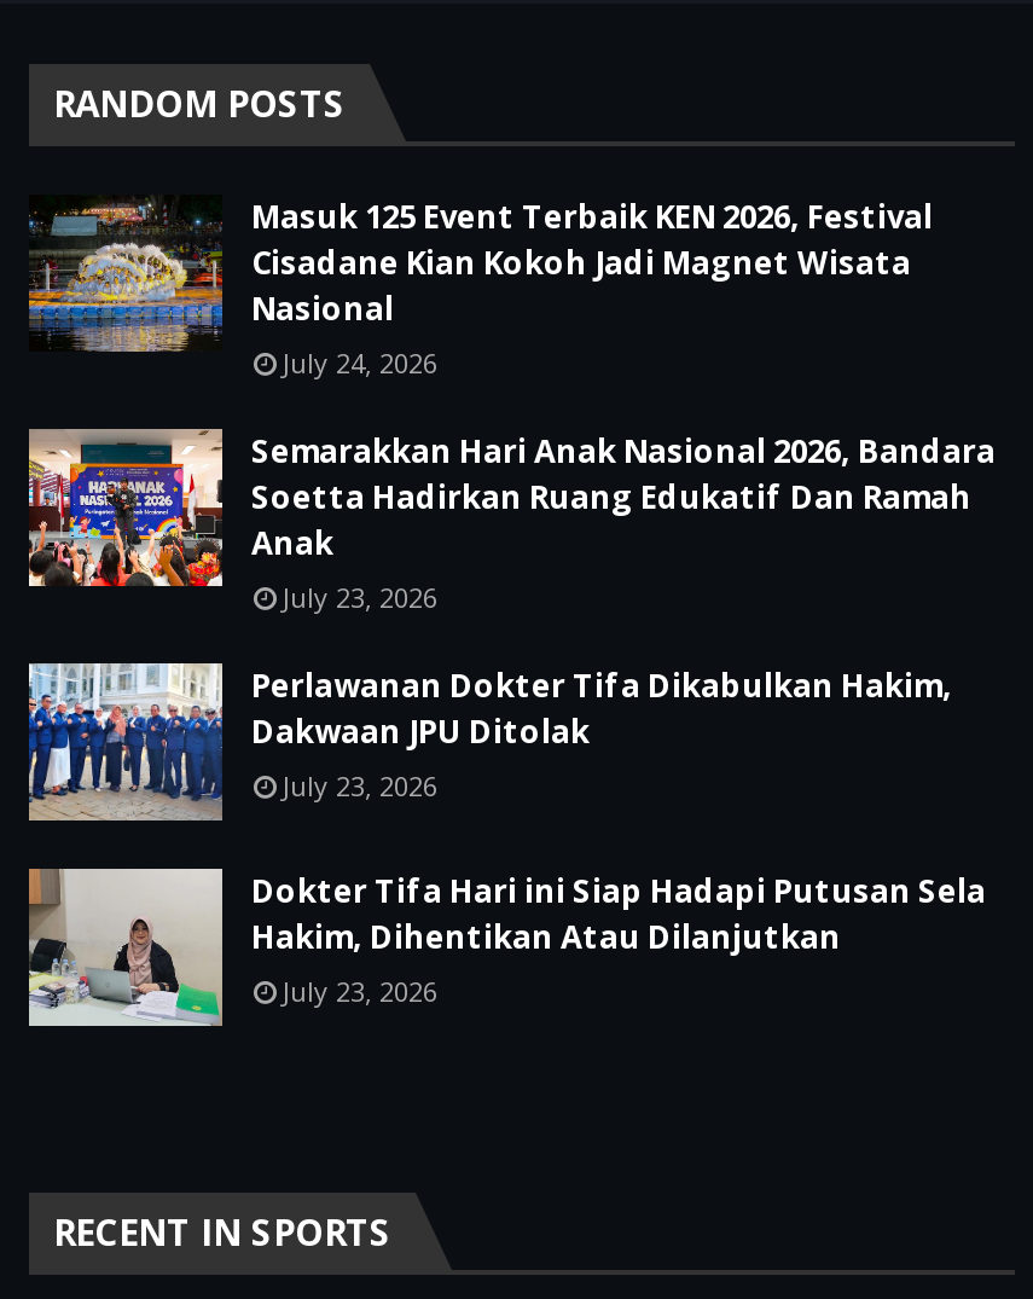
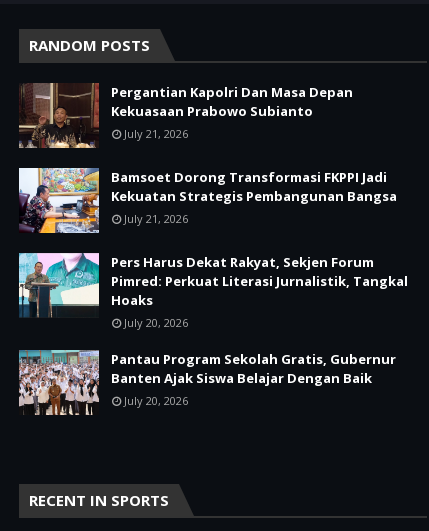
[29,195,933,381] [image] | Masuk 125 Event Terbaik KEN 2026, Festival | Cisadane Kian Kokoh Jadi Magnet Wisata | Nasional | July 24, 2026 -> [18,82,353,149] [image] | Pergantian Kapolri Dan Masa Depan | Kekuasaan Prabowo Subianto | July 21, 2026
[27,427,996,615] [image] | Semarakkan Hari Anak Nasional 2026, Bandara | Soetta Hadirkan Ruang Edukatif Dan Ramah | Anak | July 23, 2026 -> [18,167,397,234] [image] | Bamsoet Dorong Transformasi FKPPI Jadi | Kekuatan Strategis Pembangunan Bangsa | July 21, 2026
[27,634,952,823] [image] | Perlawanan Dokter Tifa Dikabulkan Hakim, | Dakwaan JPU Ditolak | July 23, 2026 -> [18,252,408,330] [image] | Pers Harus Dekat Rakyat, Sekjen Forum | Pimred: Perkuat Literasi Jurnalistik, Tangkal | Hoaks | July 20, 2026
[27,866,986,1028] [image] | Dokter Tifa Hari ini Siap Hadapi Putusan Sela | Hakim, Dihentikan Atau Dilanjutkan | July 23, 2026 -> [18,349,396,416] [image] | Pantau Program Sekolah Gratis, Gubernur | Banten Ajak Siswa Belajar Dengan Baik | July 20, 2026

